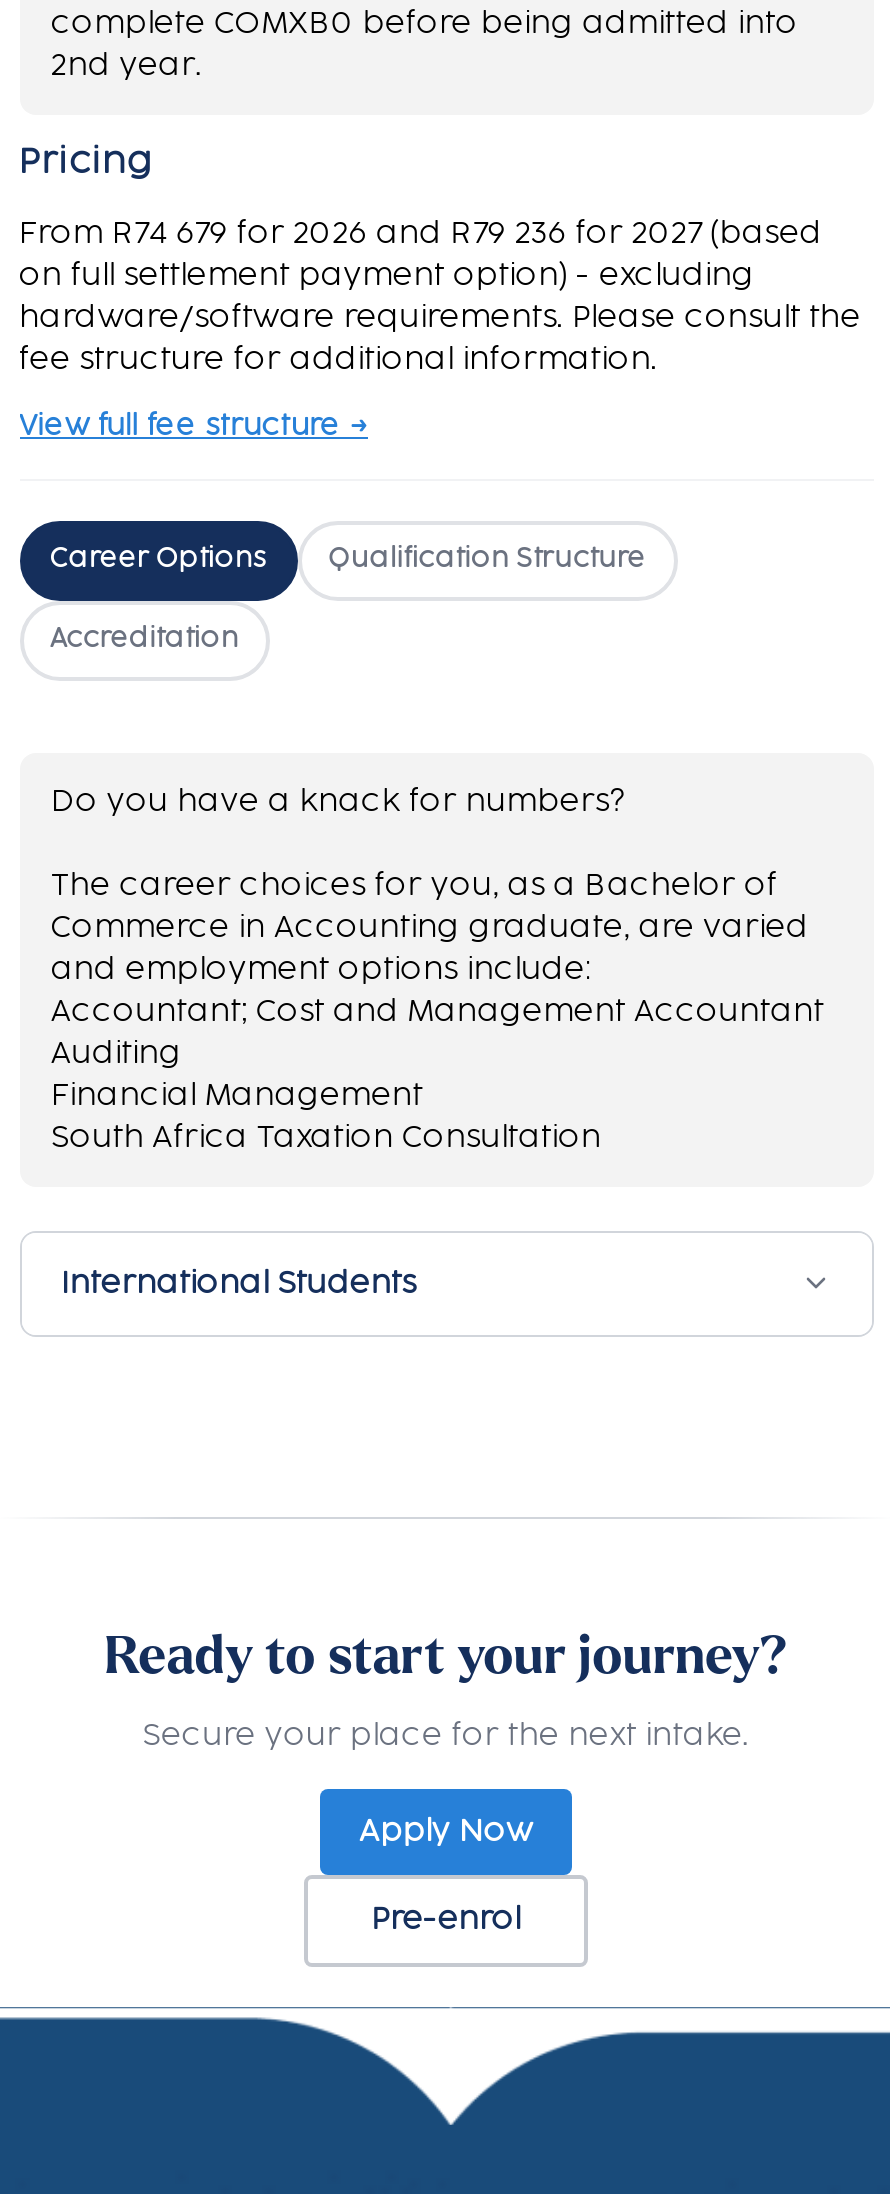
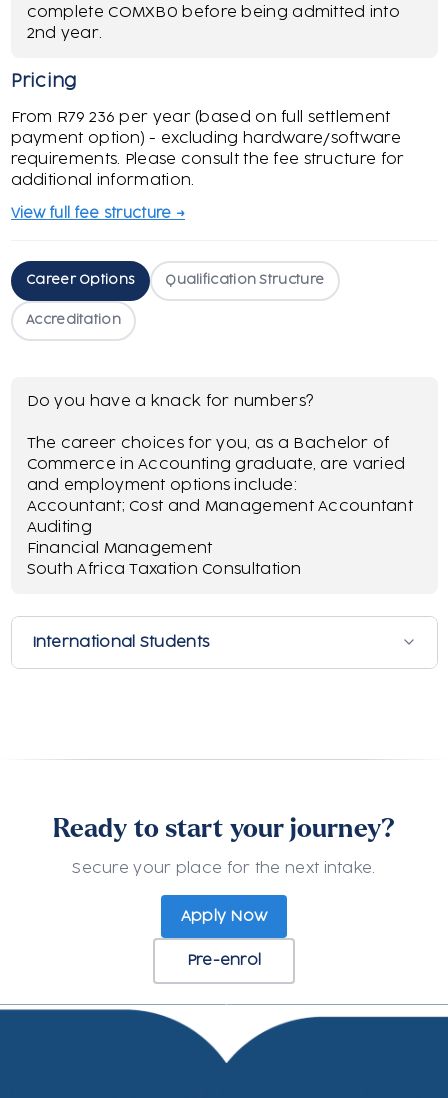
[19,219,861,375] From R74 679 for 2026 and R79 236 for 2027 (based | on full settlement payment option) - excluding | hardware/software requirements. Please consult the | fee structure for additional information. -> [10,110,404,188] From R79 236 per year (based on full settlement | payment option) - excluding hardware/software | requirements. Please consult the fee structure for | additional information.

